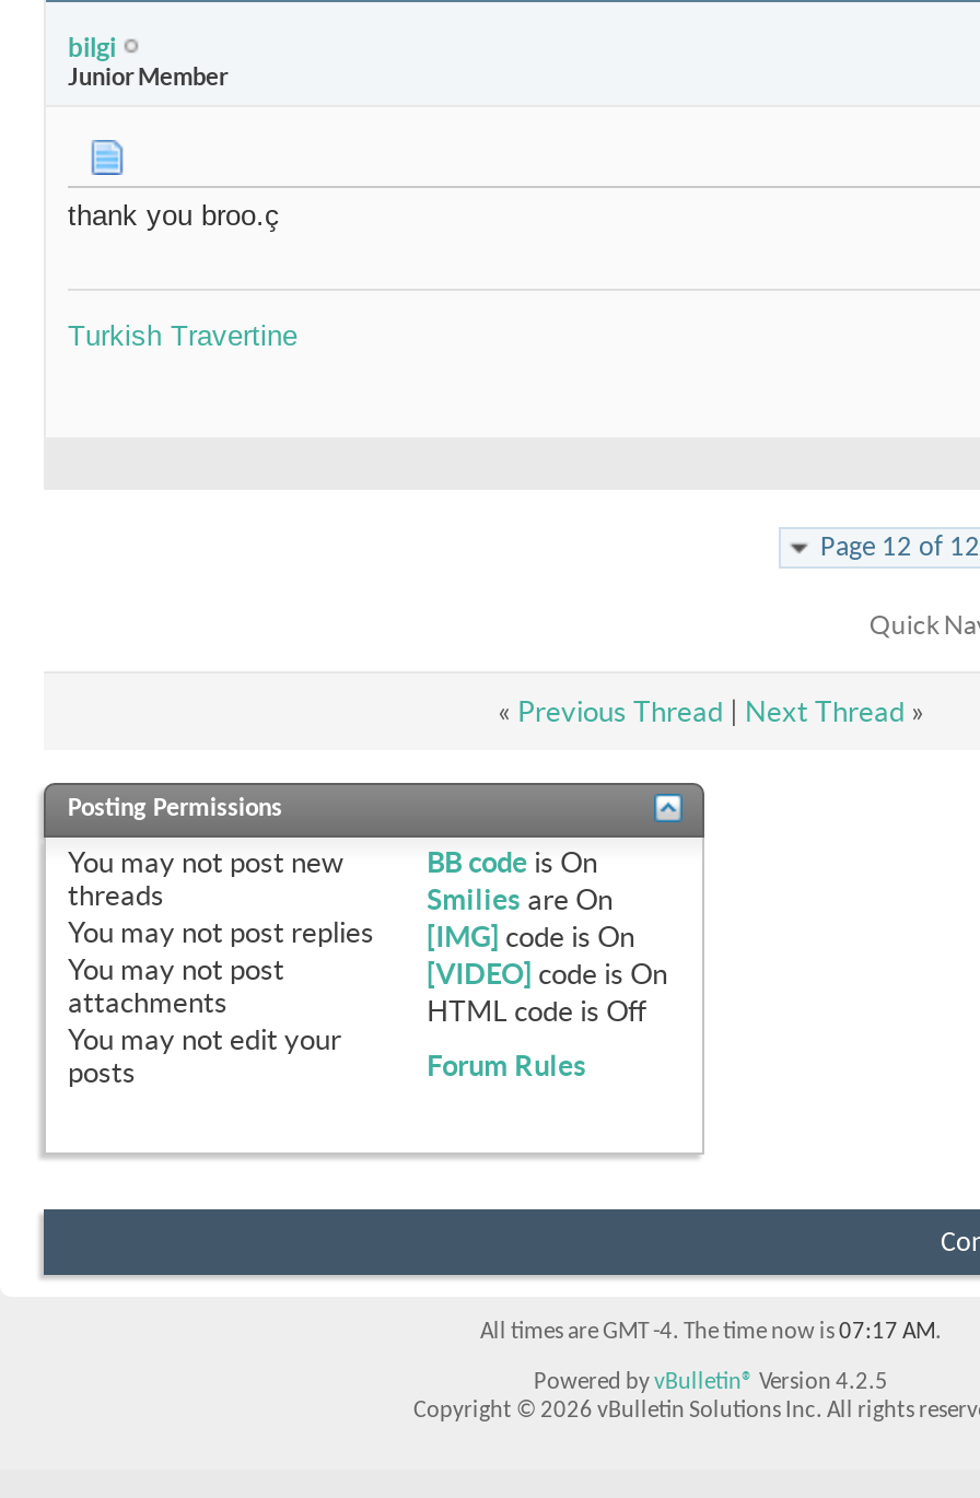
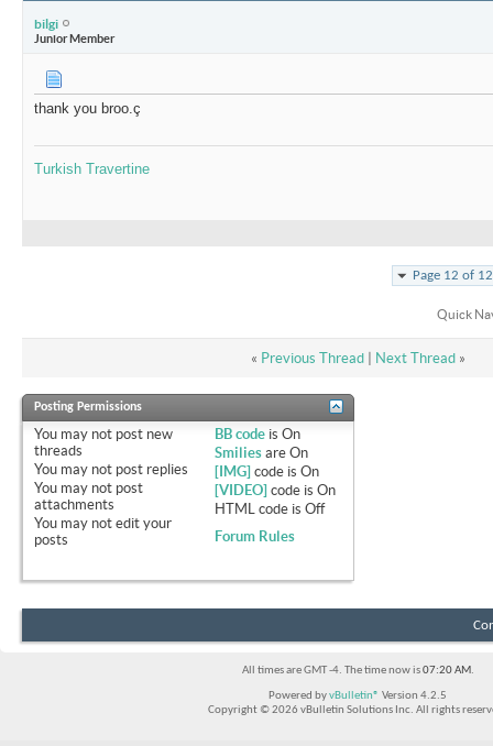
[480,1321,942,1345] All times are GMT -4. The time now is 07:17 AM. -> [242,664,474,677] All times are GMT -4. The time now is 07:20 AM.

